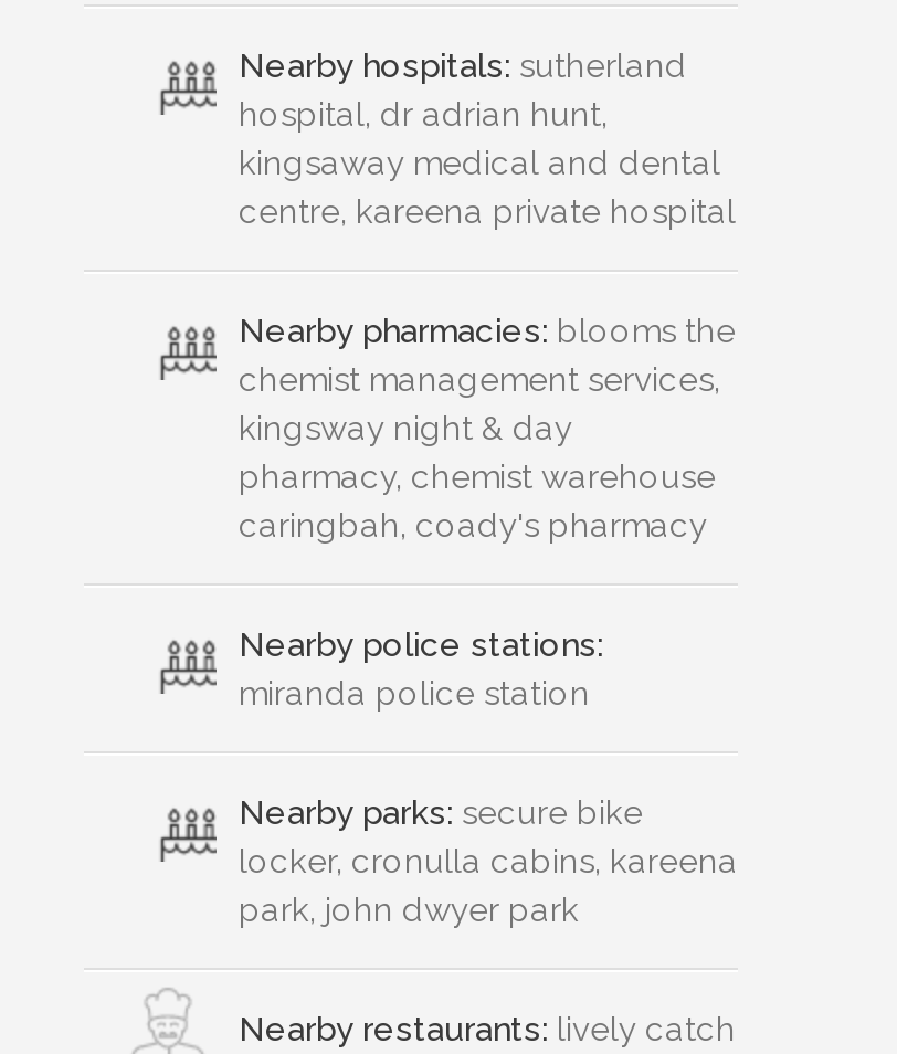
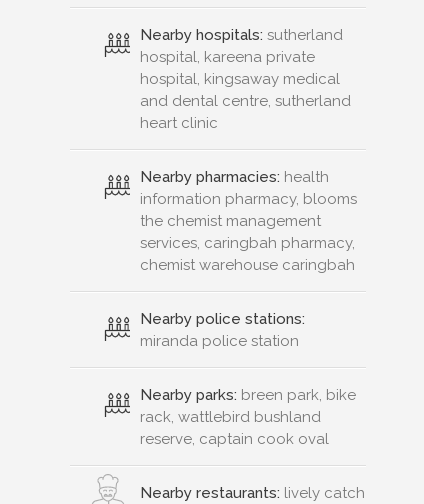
[239,95,736,232] hospital, dr adrian hunt, | kingsaway medical and dental | centre, kareena private hospital -> [140,48,351,132] hospital, kareena private | hospital, kingsaway medical | and dental centre, sutherland | heart clinic
[239,312,736,546] Nearby pharmacies: blooms the | chemist management services, | kingsway night & day | pharmacy, chemist warehouse | caringbah, coady's pharmacy -> [140,168,357,274] Nearby pharmacies: health | information pharmacy, blooms | the chemist management | services, caringbah pharmacy, | chemist warehouse caringbah
[239,793,738,930] Nearby parks: secure bike | locker, cronulla cabins, kareena | park, john dwyer park -> [140,386,356,448] Nearby parks: breen park, bike | rack, wattlebird bushland | reserve, captain cook oval

